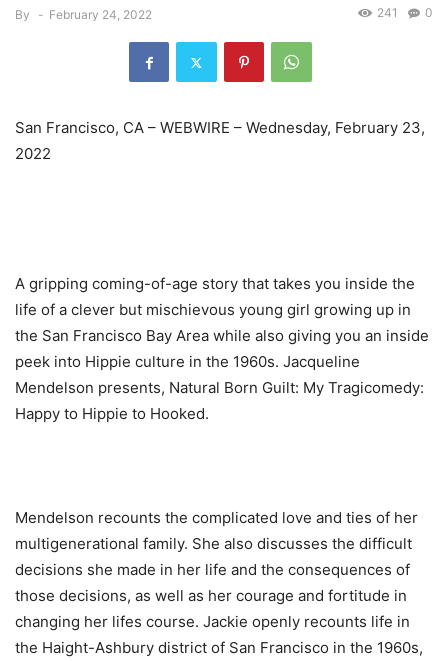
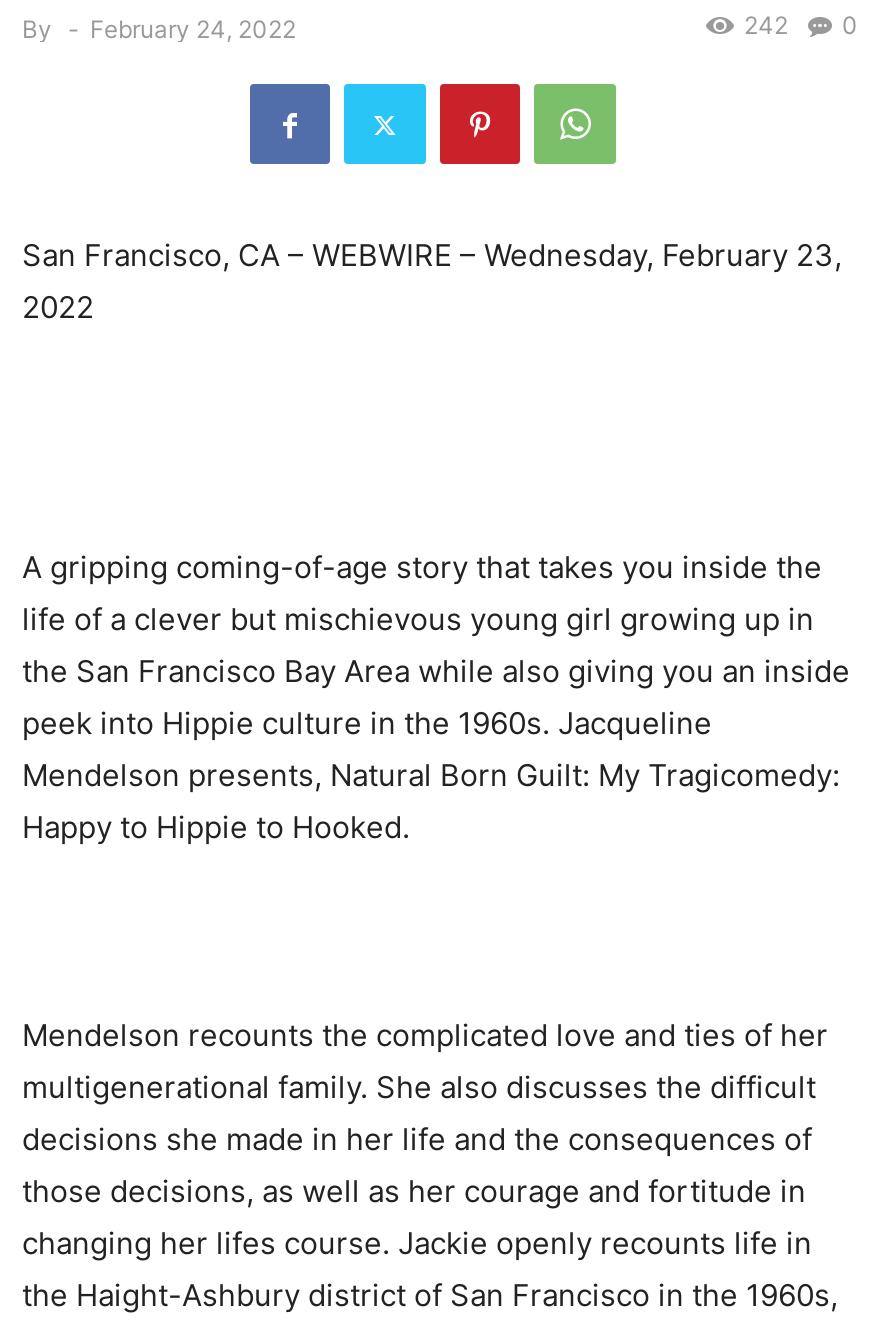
[377,5,433,20] 241 0 -> [744,10,858,40] 242 0

